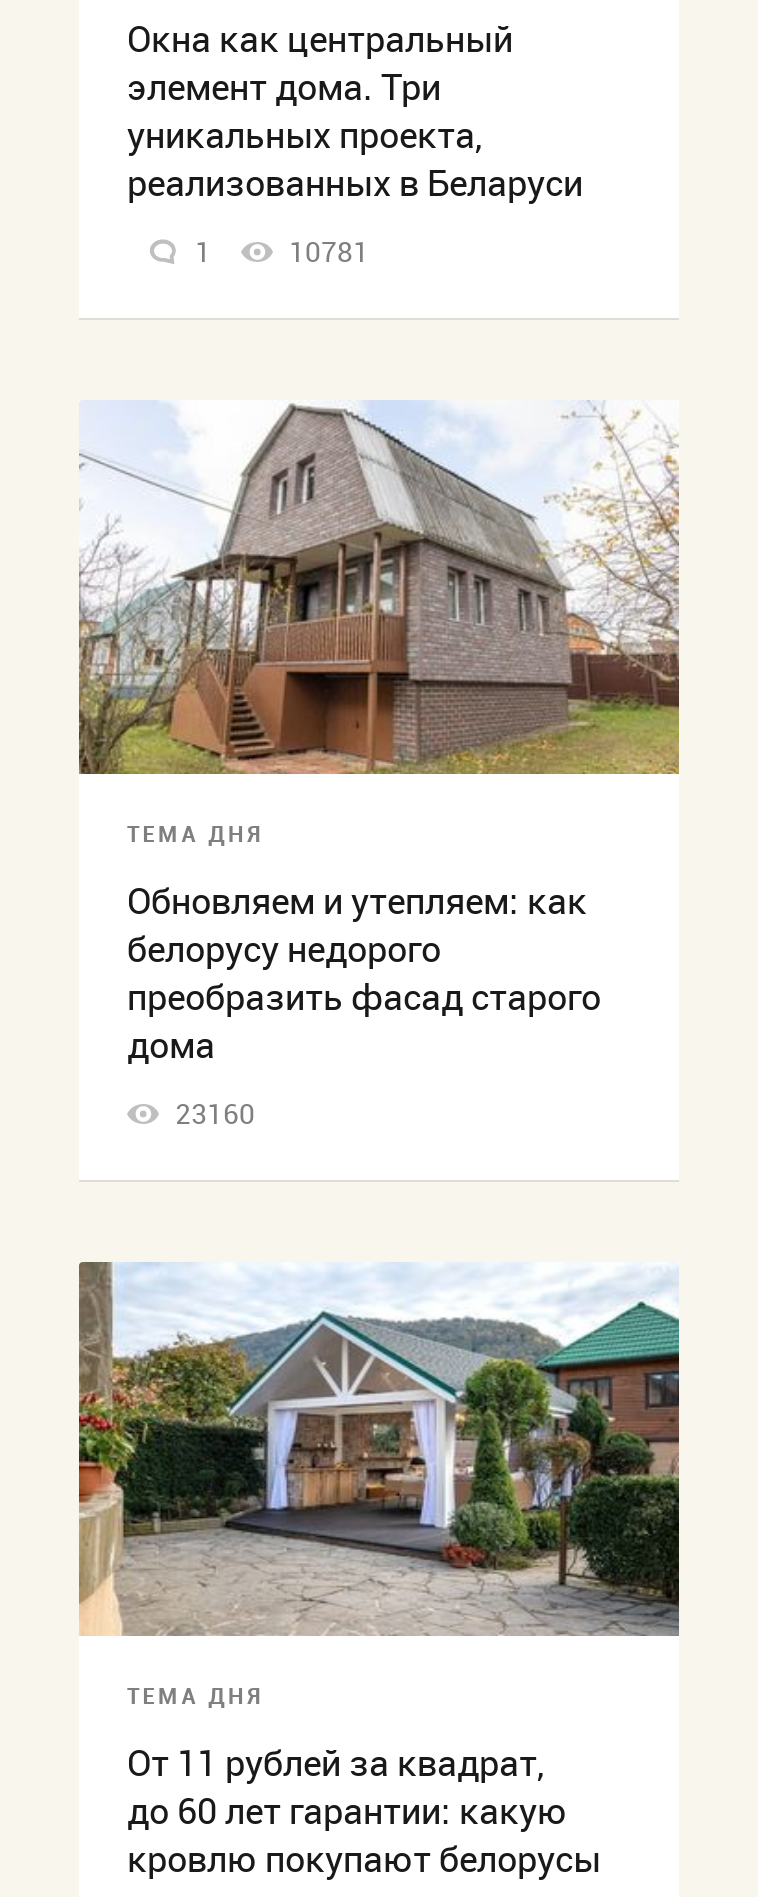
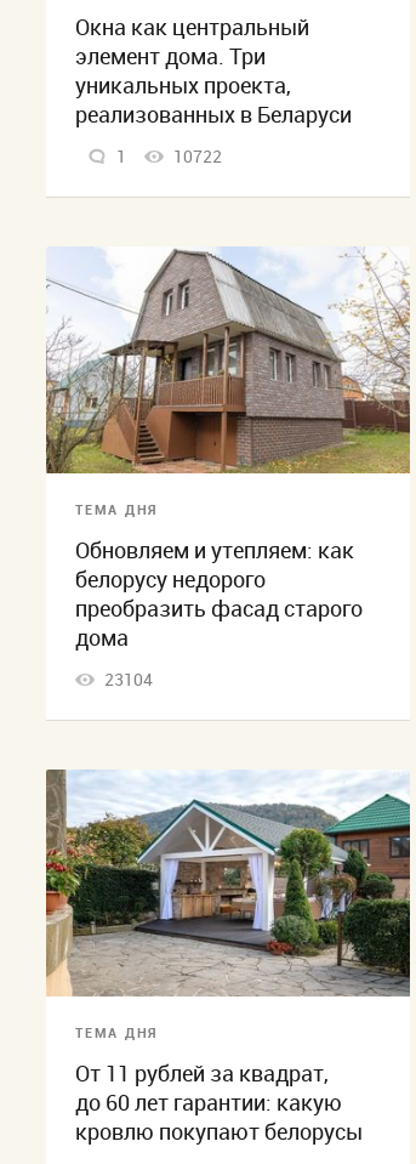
[289,236,369,268] 10781 -> [173,147,222,166] 10722
[175,1098,255,1130] 23160 -> [104,670,153,689] 23104

